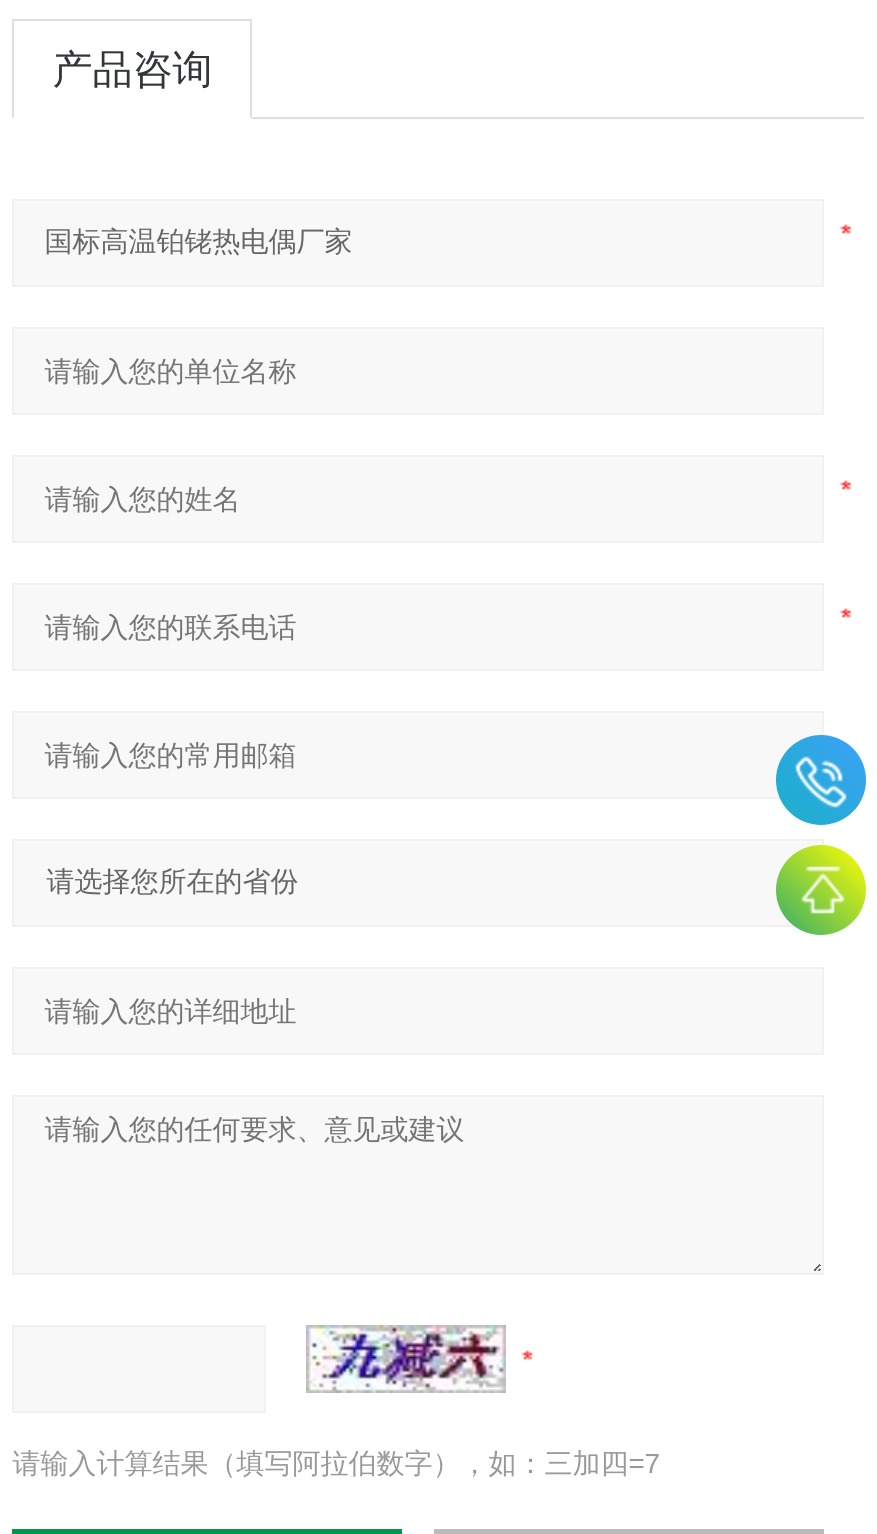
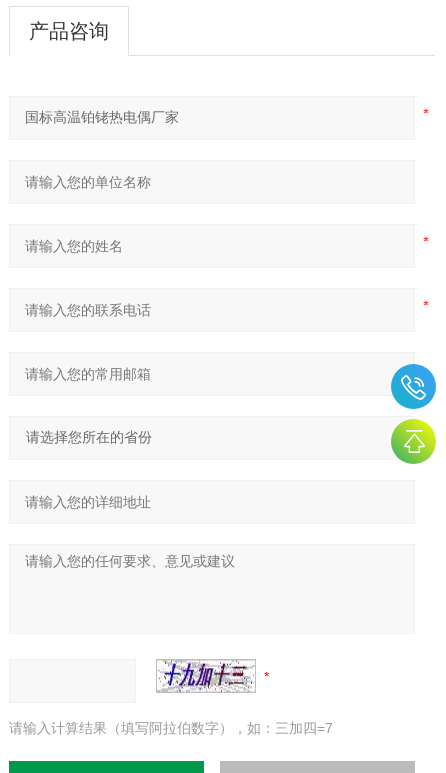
[312,1327,504,1391] [image] -> [158,659,255,692] [image]

